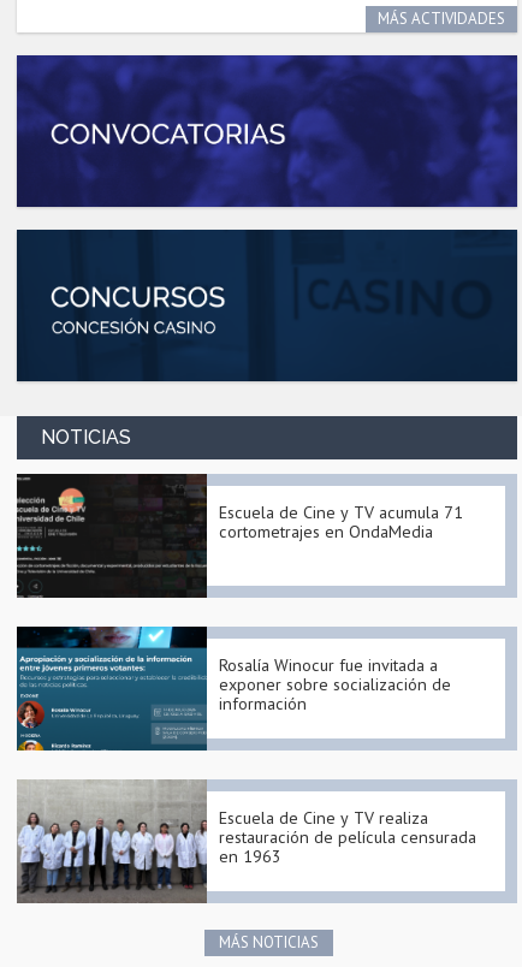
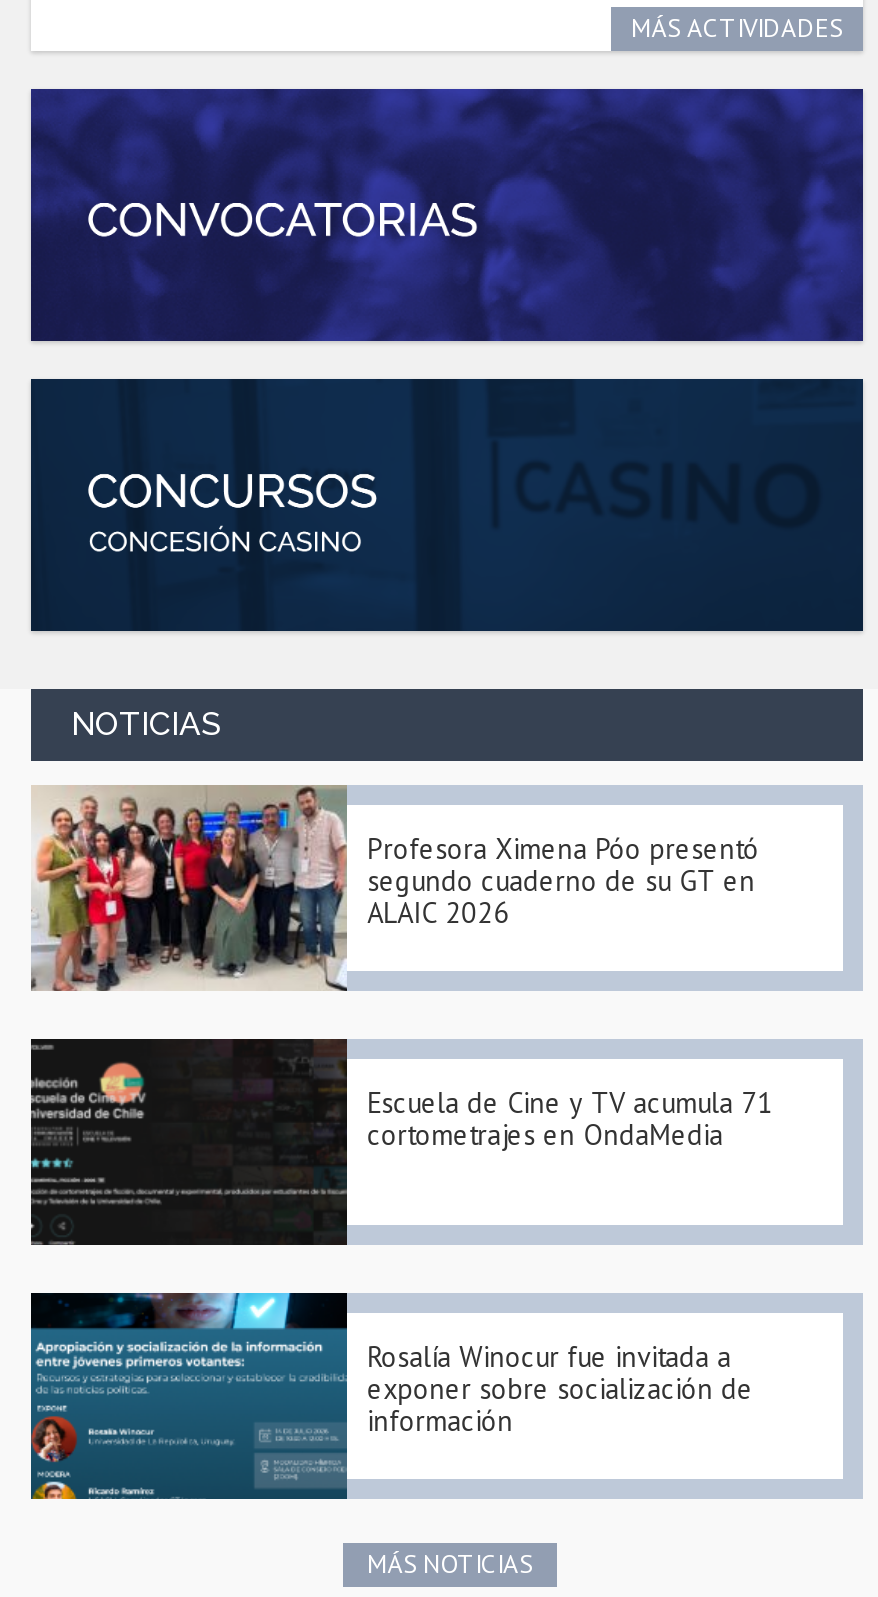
none -> [31,785,759,991] [image] | Profesora Ximena Póo presentó | segundo cuaderno de su GT en | ALAIC 2026
moved [16,474,463,714] -> [29,1039,773,1439]: [image] | Escuela de Cine y TV acumula 71 | cortometrajes en OndaMedia | Rosalía Winocur fue invitada a | exponer sobre socialización de | información
[16,779,476,904] [image] | Escuela de Cine y TV realiza | restauración de película censurada | en 1963 -> none

